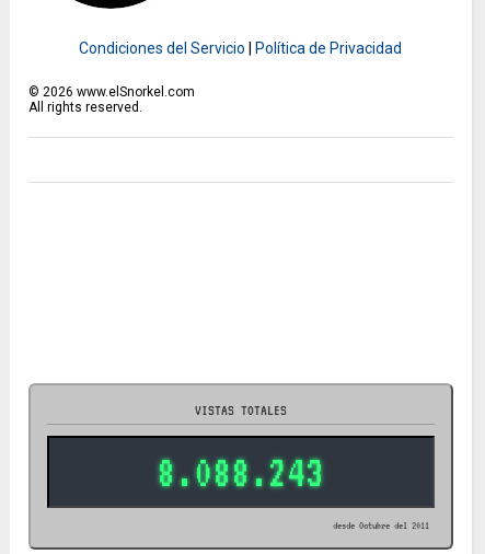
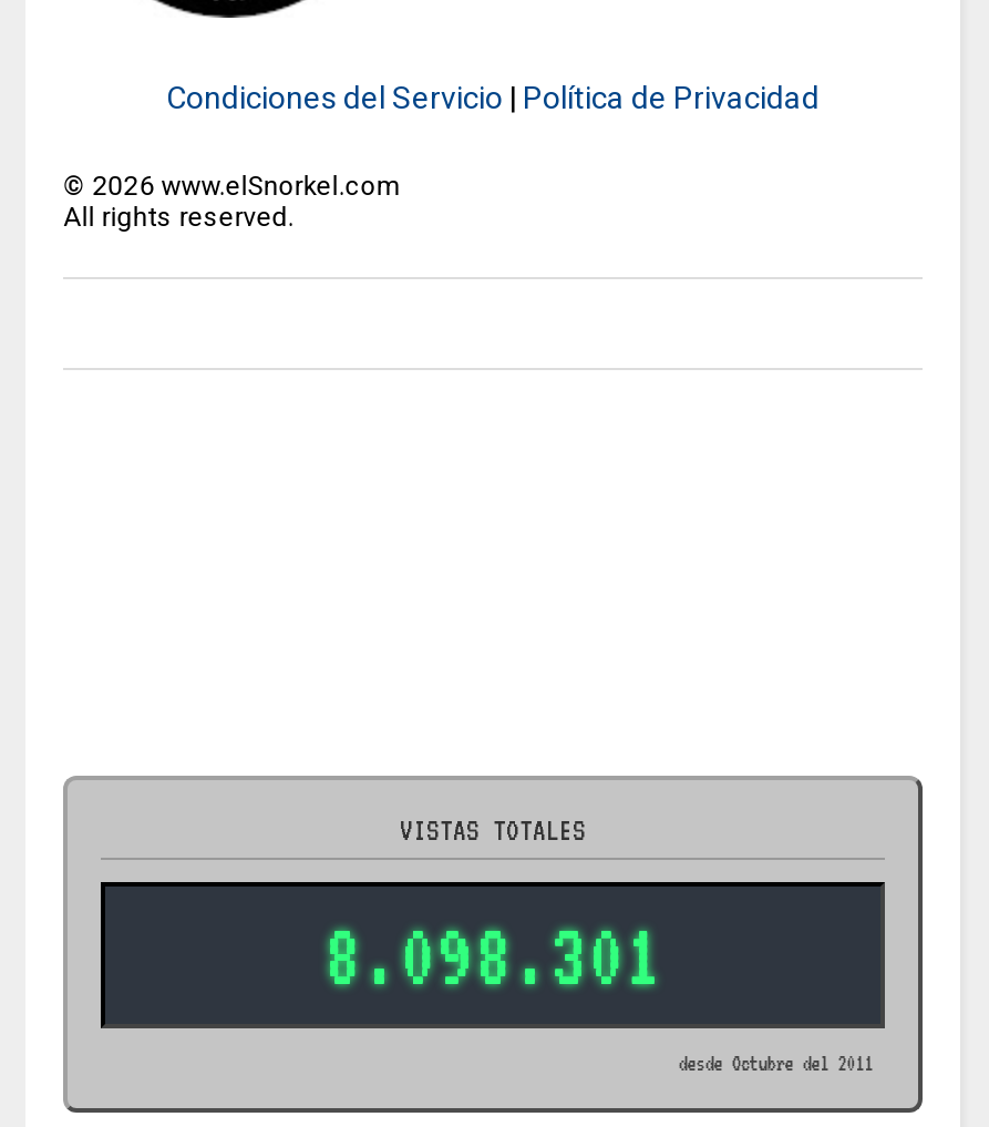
[157,449,325,495] 8.088.243 -> [323,908,662,1001] 8.098.301

